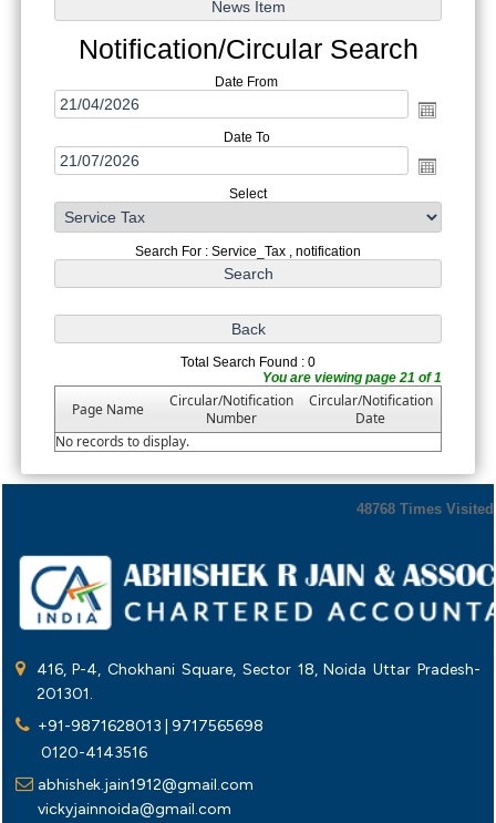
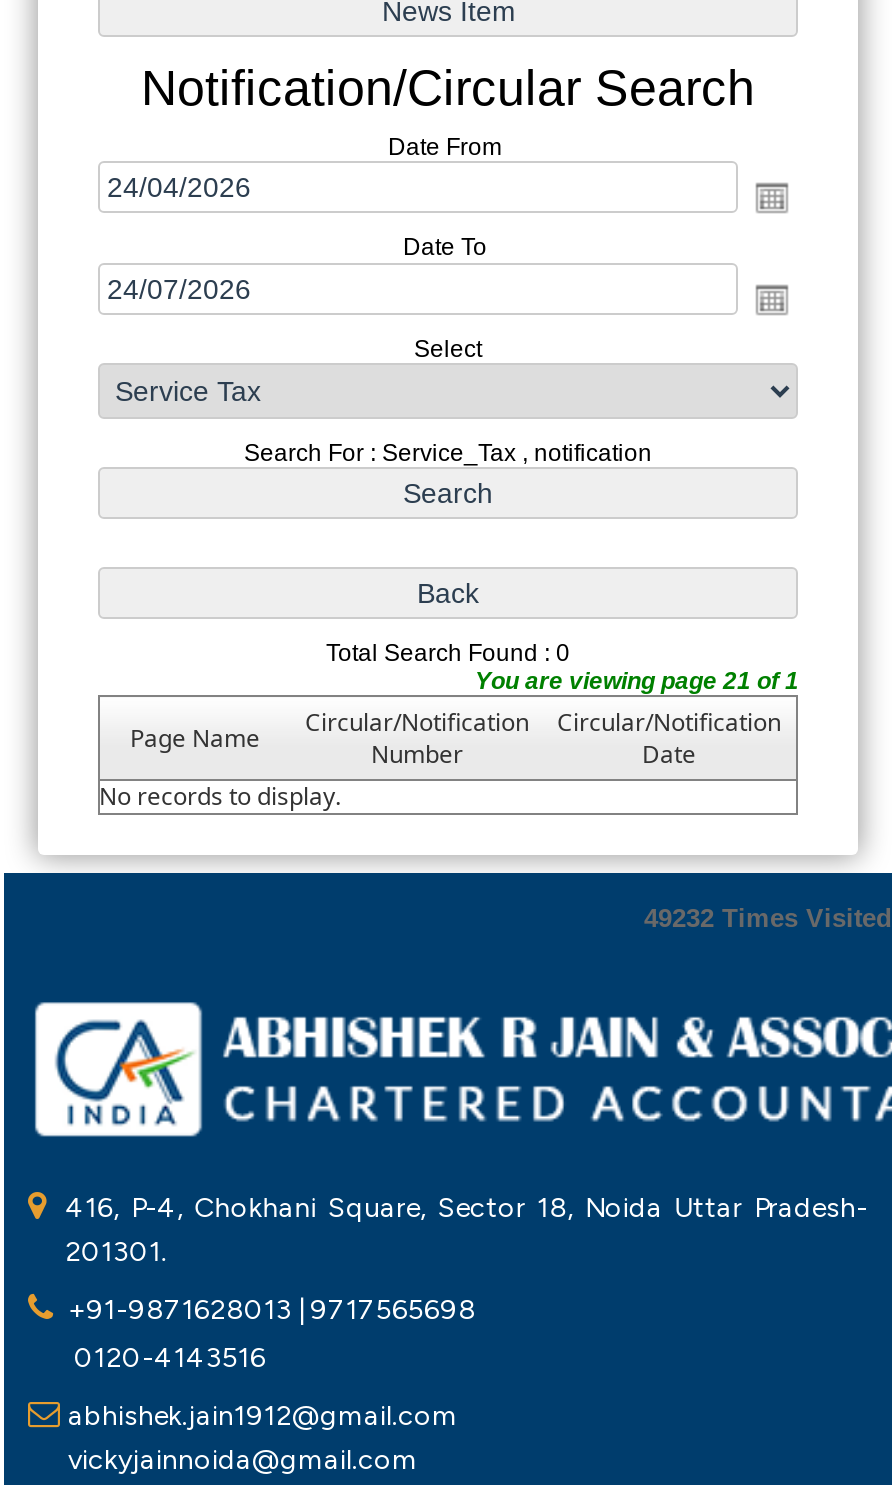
[356,501,494,517] 48768 Times Visited -> [644,903,892,933] 49232 Times Visited

